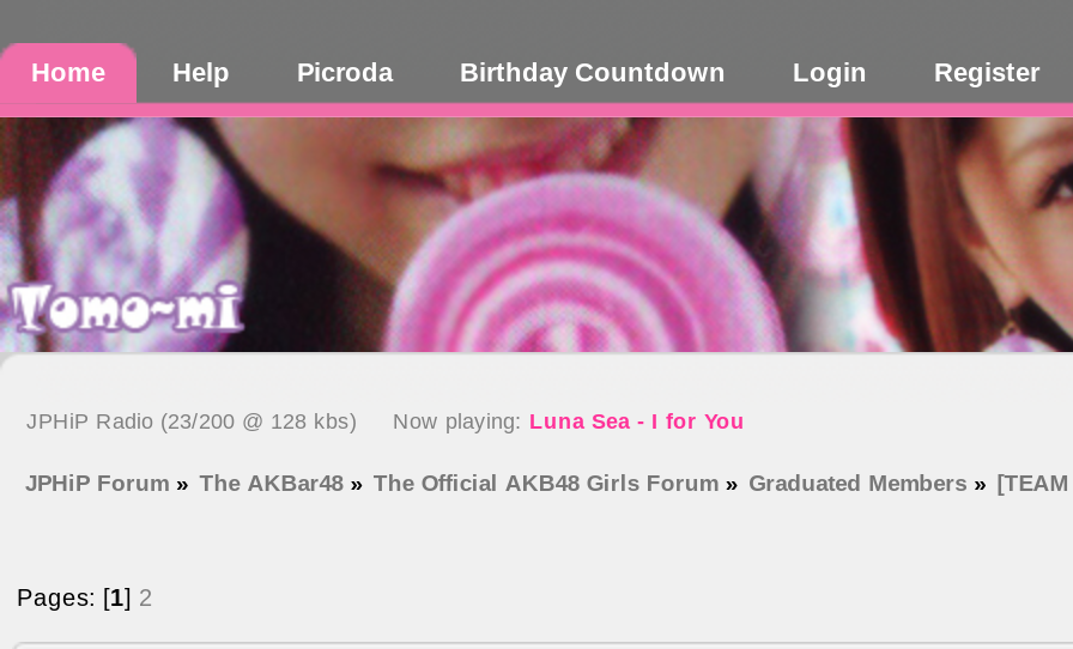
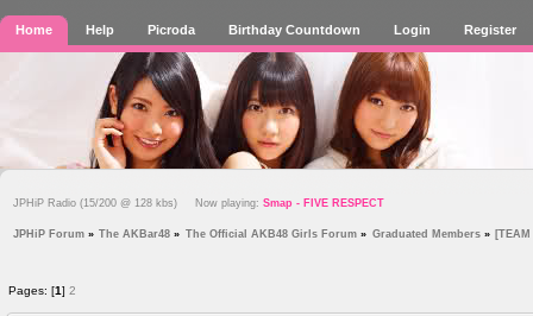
[7,115,1066,433] [image] | JPHiP Radio (23/200 @ 128 kbs) Now playing: Luna Sea - I for You -> [4,51,529,209] [image] | JPHiP Radio (15/200 @ 128 kbs) Now playing: Smap - FIVE RESPECT

